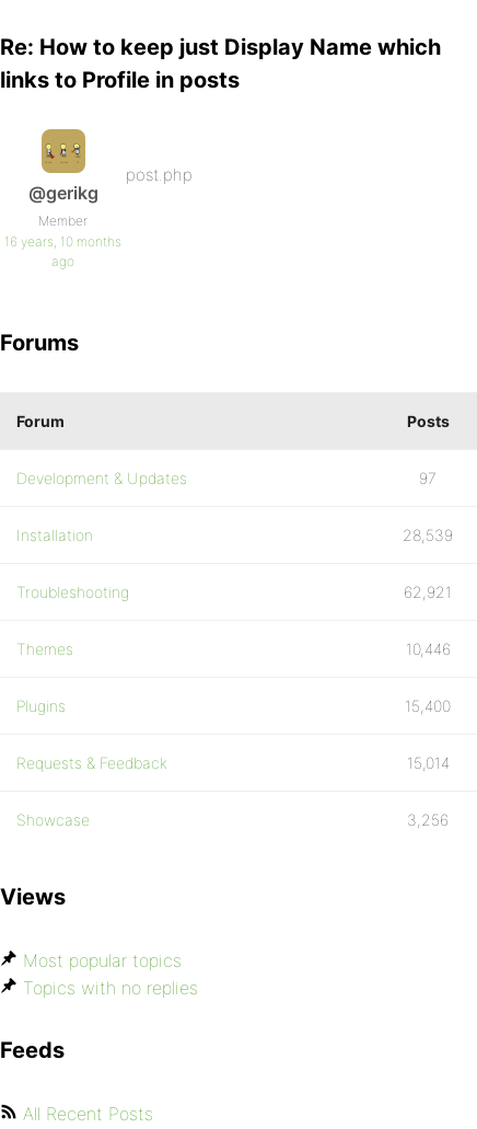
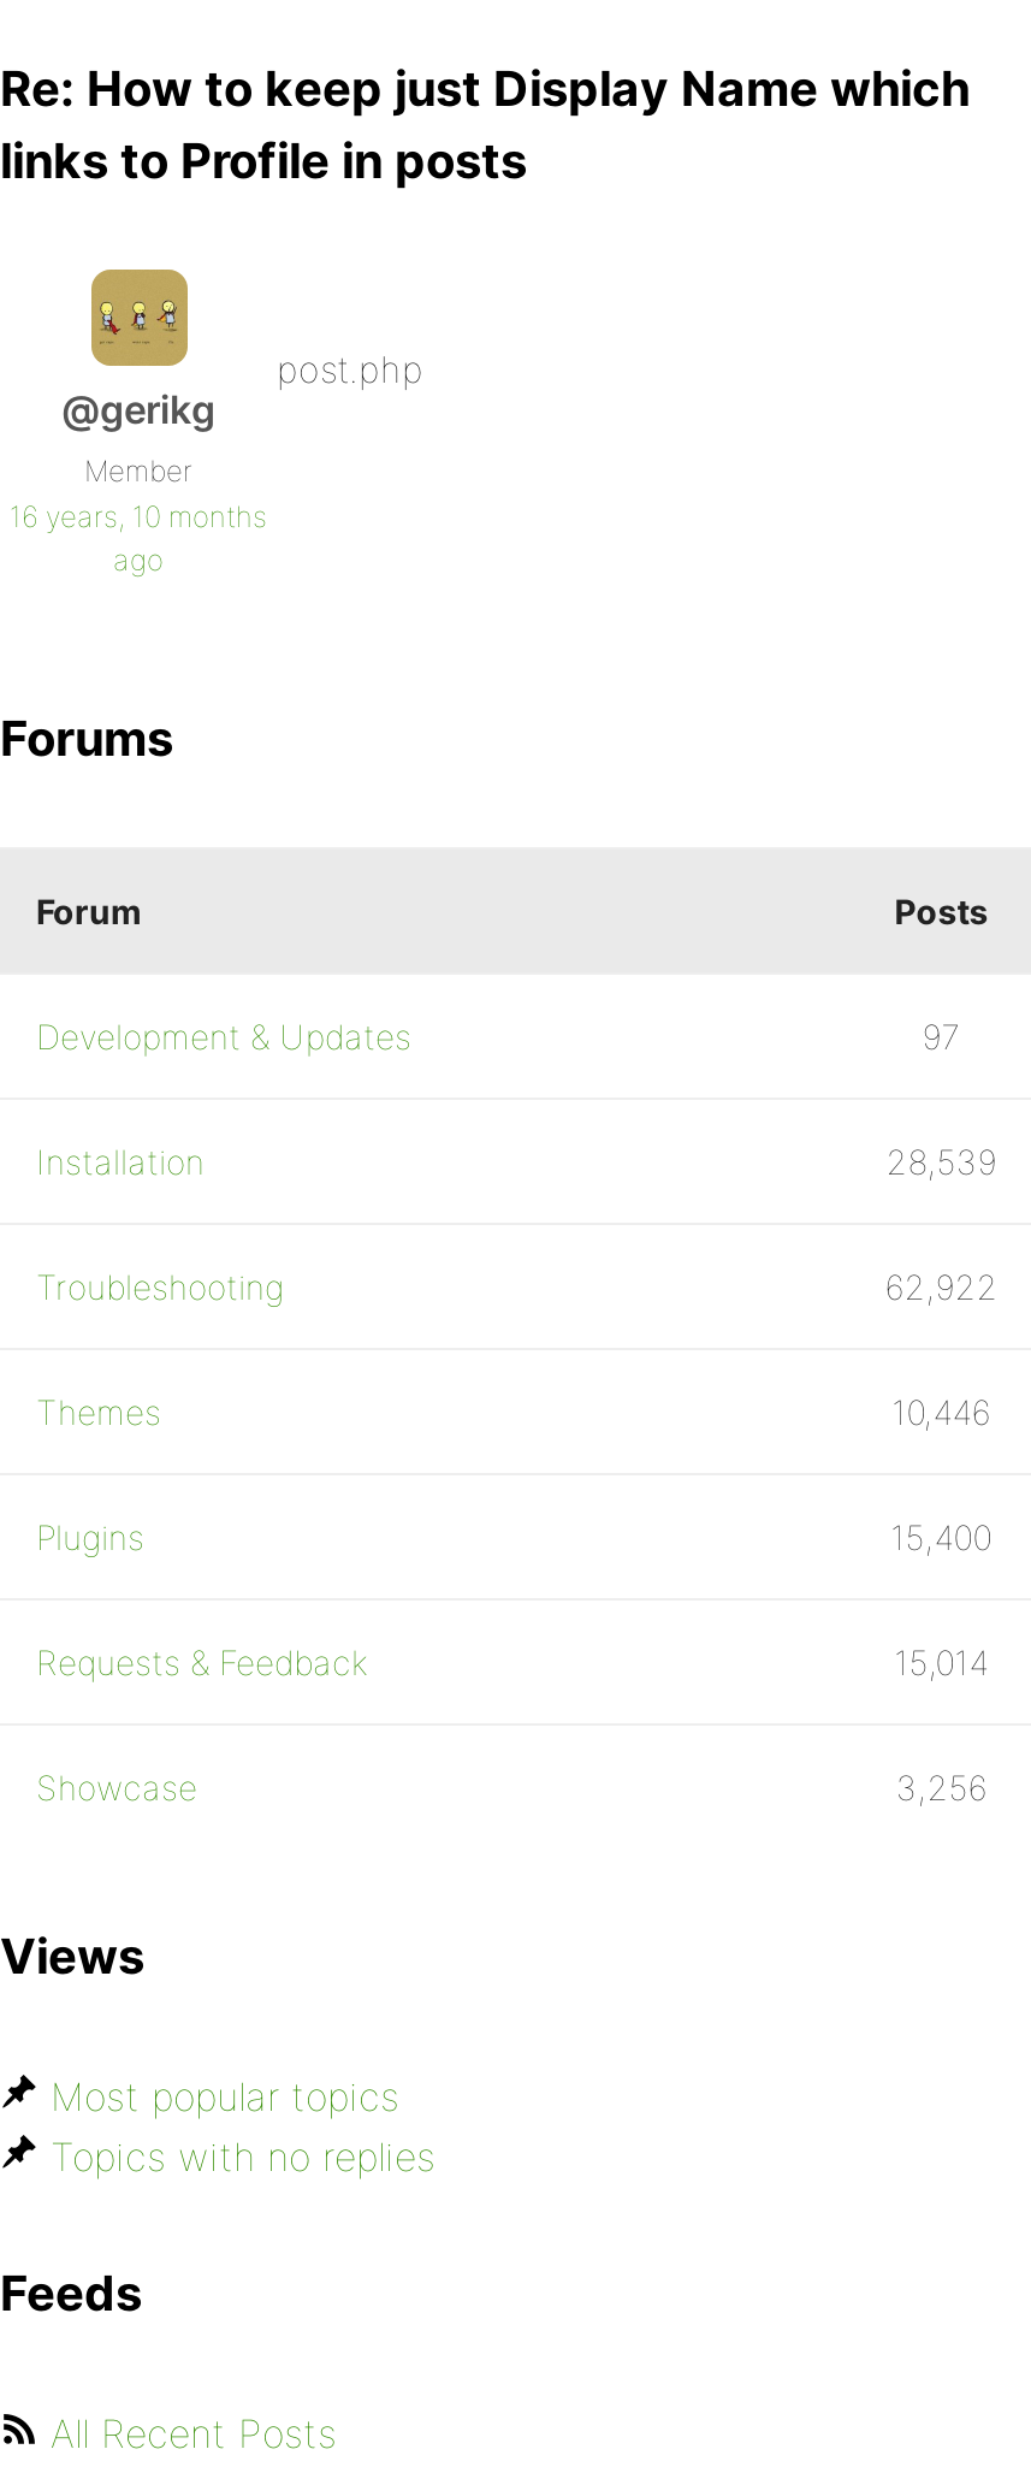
[404,583,452,601] 62,921 -> [885,1266,998,1307] 62,922

